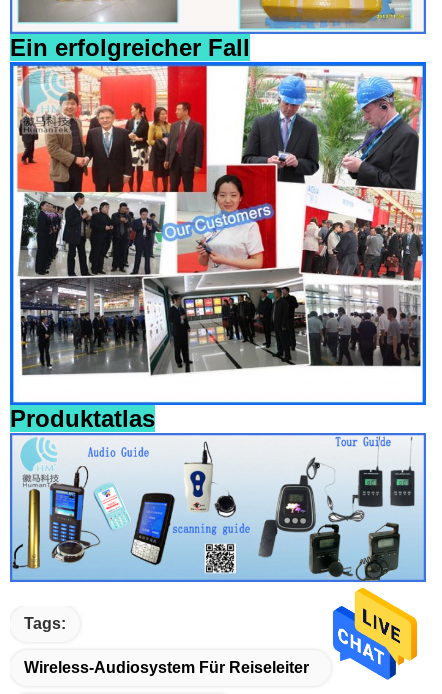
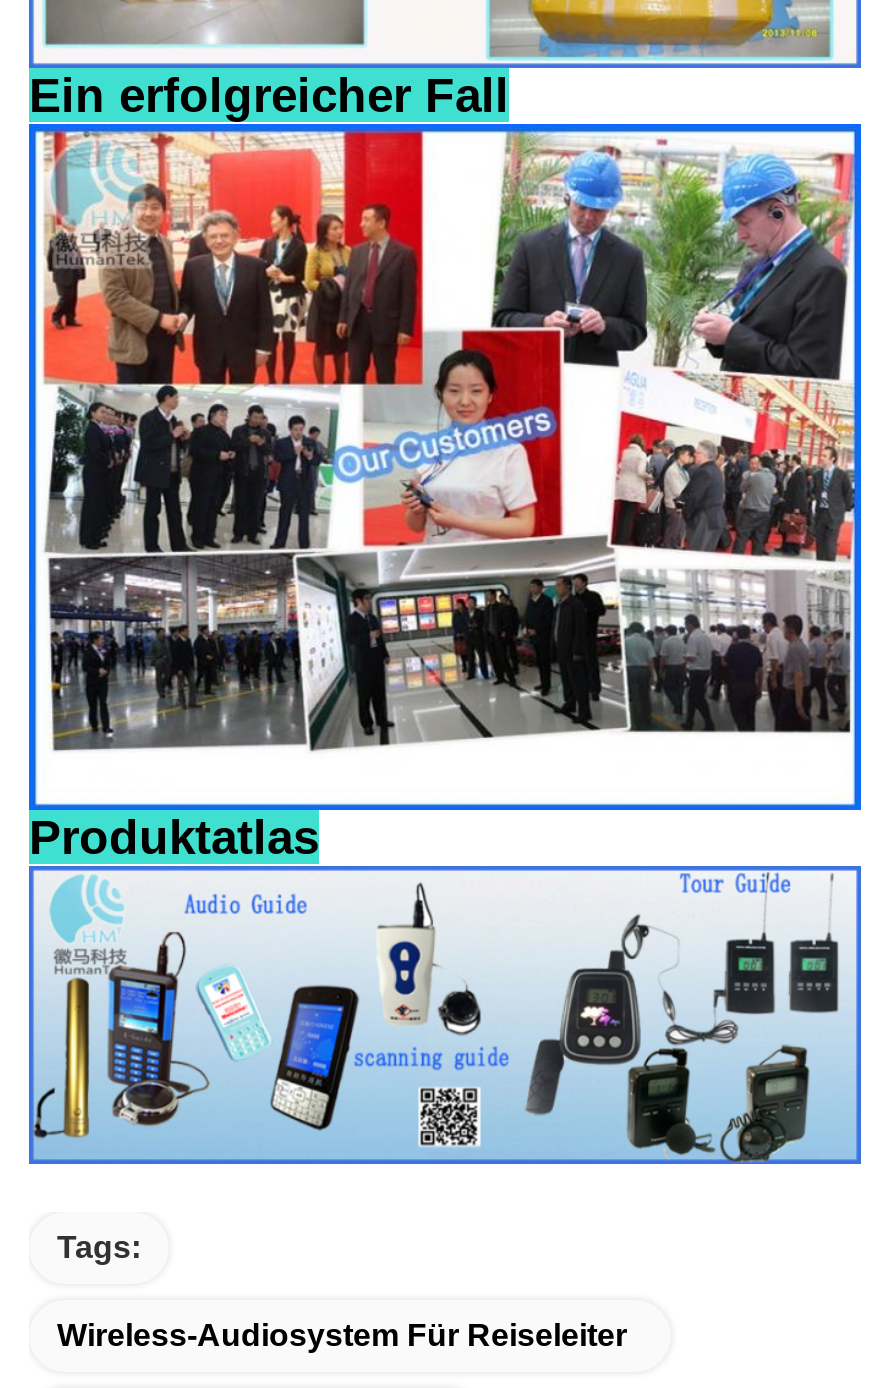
[332,587,418,681] [image] -> none

